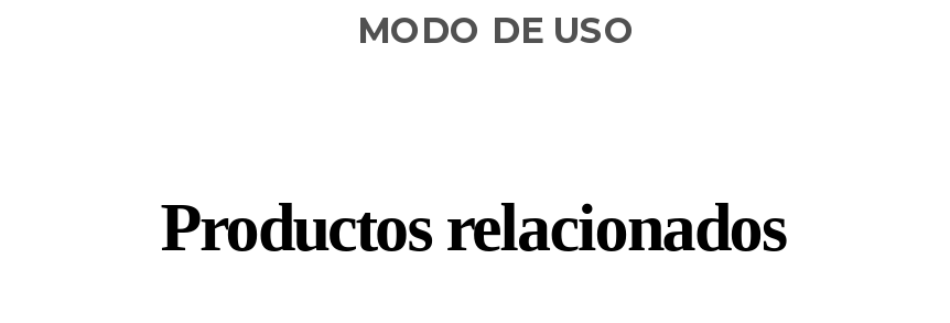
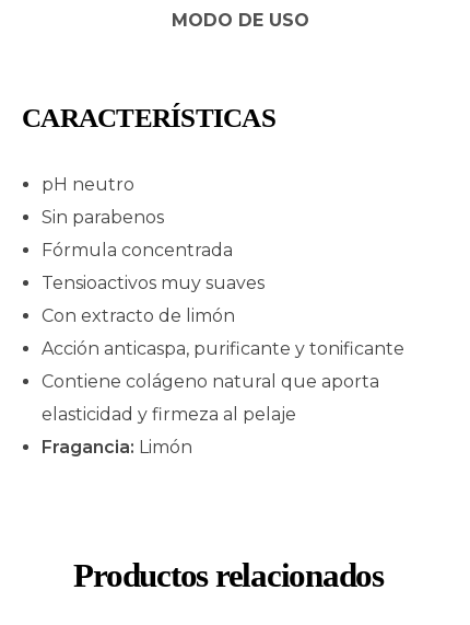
none -> [22,103,404,457] CARACTERÍSTICAS | pH neutro | Sin parabenos | Fórmula concentrada | Tensioactivos muy suaves | Con extracto de limón | Acción anticaspa, purificante y tonificante | Contiene colágeno natural que aporta | elasticidad y firmeza al pelaje | Fragancia: Limón

